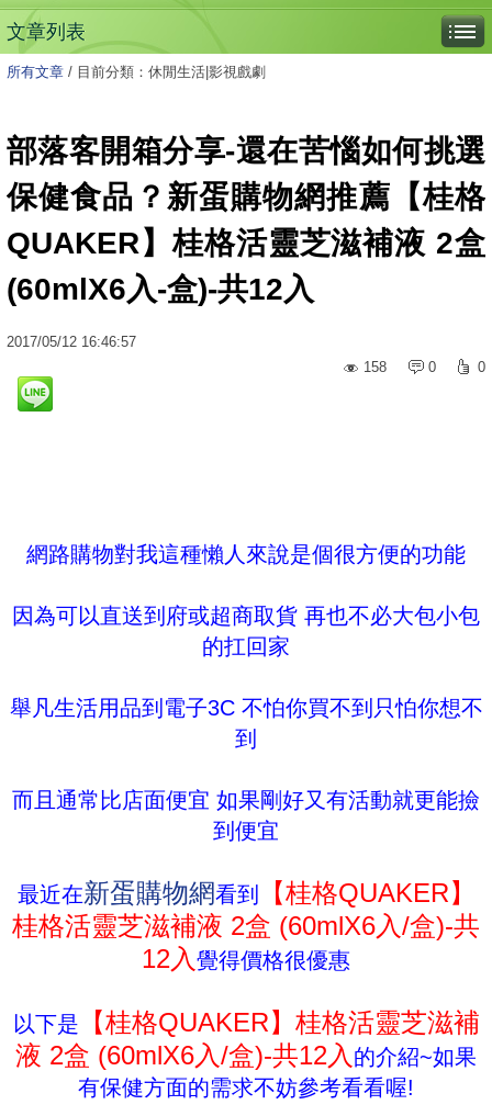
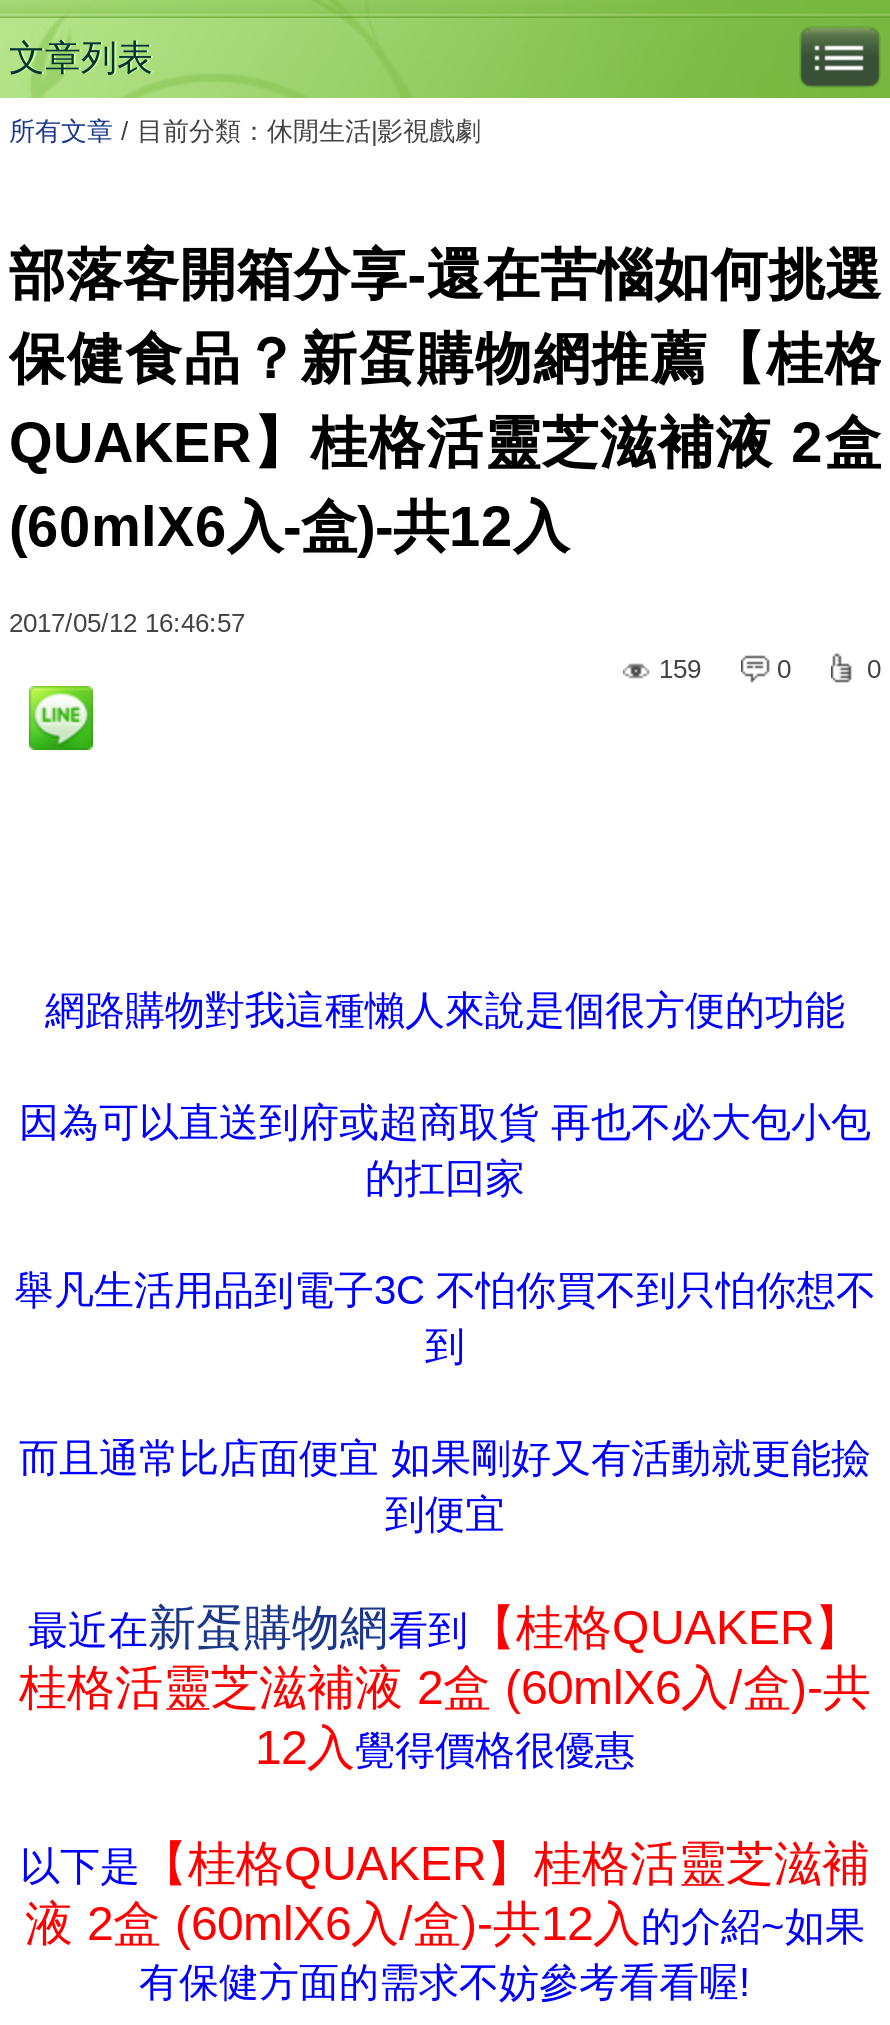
[364,359,387,375] 158 -> [659,654,701,684] 159

